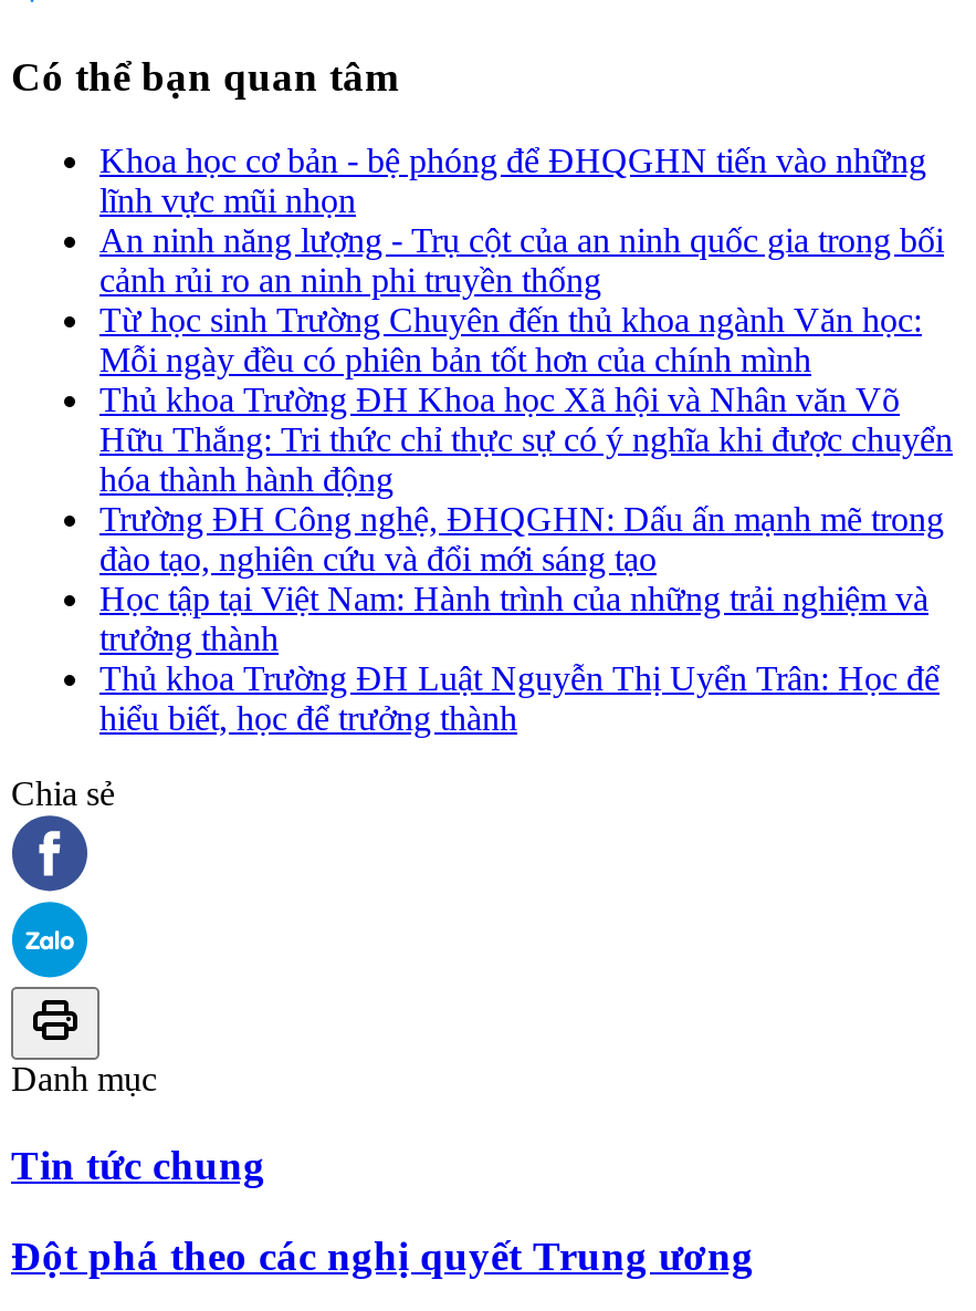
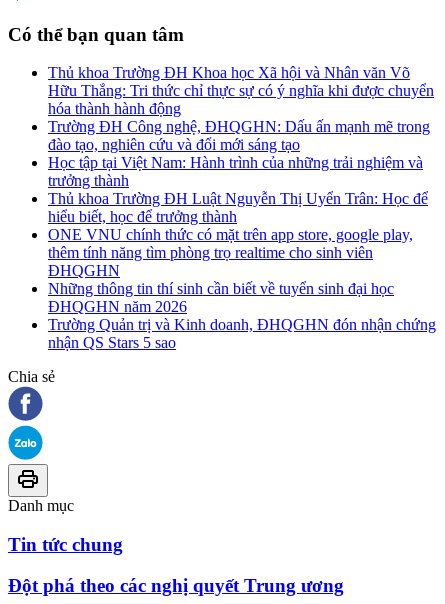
[99,142,944,379] Khoa học cơ bản - bệ phóng để ĐHQGHN tiến vào những | lĩnh vực mũi nhọn | An ninh năng lượng - Trụ cột của an ninh quốc gia trong bối | cảnh rủi ro an ninh phi truyền thống | Từ học sinh Trường Chuyên đến thủ khoa ngành Văn học: | Mỗi ngày đều có phiên bản tốt hơn của chính mình -> none
moved [99,381,953,737] -> [48,64,434,225]: Thủ khoa Trường ĐH Khoa học Xã hội và Nhân văn Võ | Hữu Thắng: Tri thức chỉ thực sự có ý nghĩa khi được chuyển | hóa thành hành động | ... | Thủ khoa Trường ĐH Luật Nguyễn Thị Uyển Trân: Học để | hiểu biết, học để trưởng thành
none -> [48,226,436,351] ONE VNU chính thức có mặt trên app store, google play, | thêm tính năng tìm phòng trọ realtime cho sinh viên | ĐHQGHN | Những thông tin thí sinh cần biết về tuyển sinh đại học | ĐHQGHN năm 2026 | Trường Quản trị và Kinh doanh, ĐHQGHN đón nhận chứng | nhận QS Stars 5 sao

